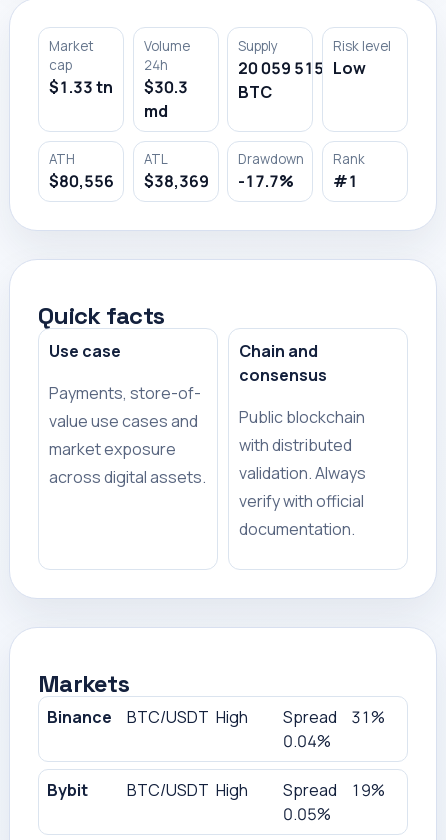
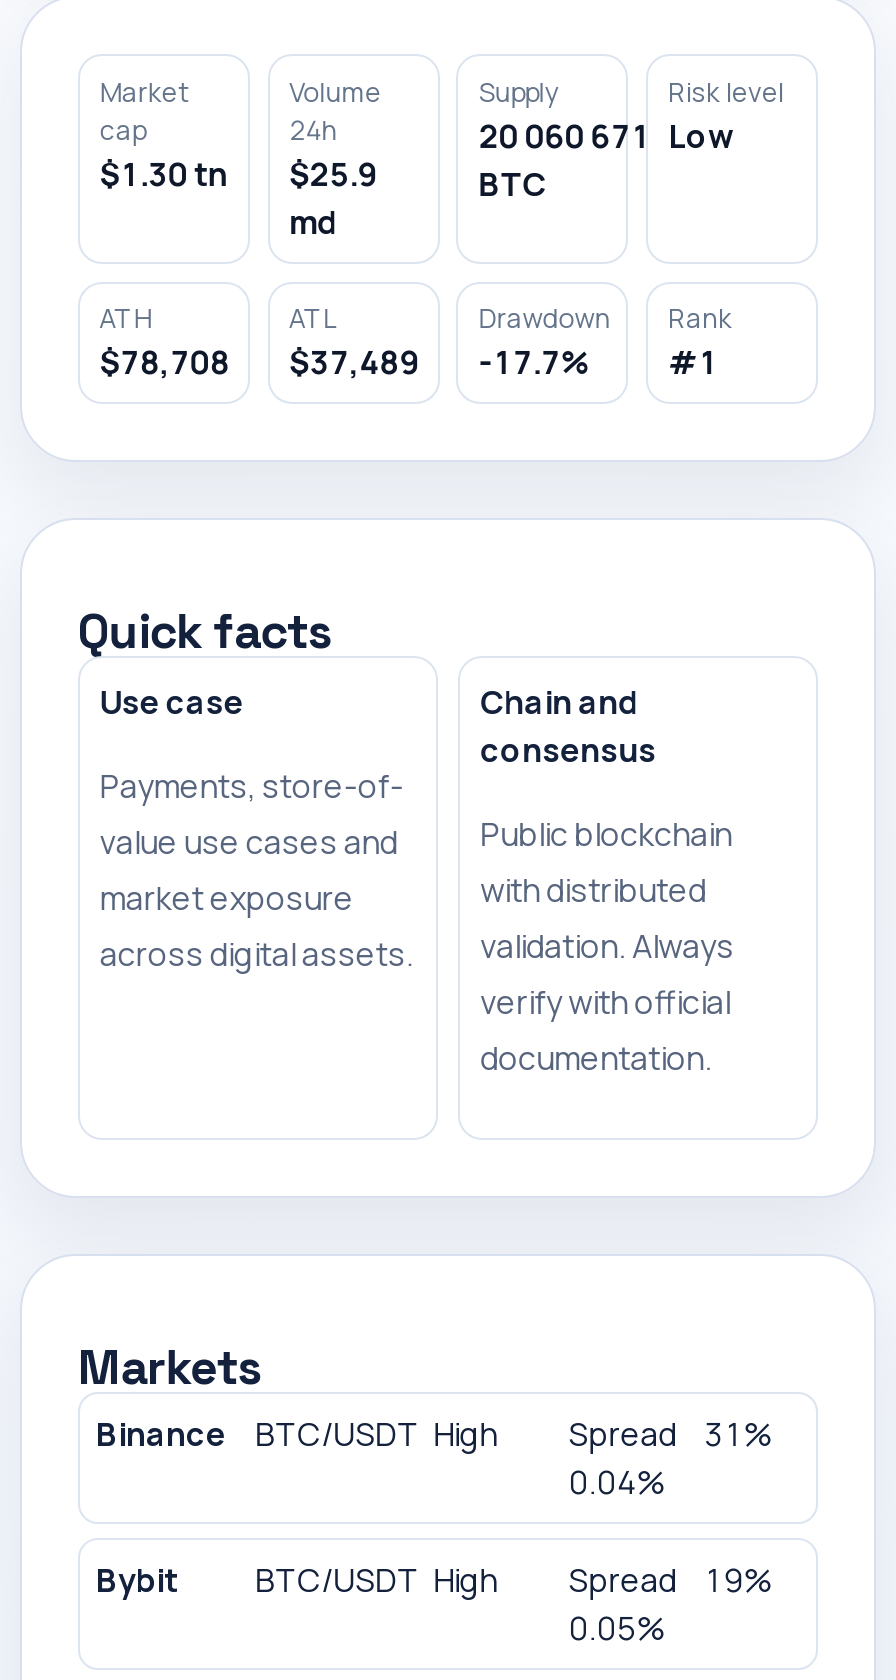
[238,57,366,79] 20 059 515 Low -> [479,113,734,157] 20 060 671 Low
[49,76,113,98] $1.33 tn -> [100,151,228,195] $1.30 tn
[144,76,188,98] $30.3 -> [289,151,377,195] $25.9
[49,170,114,192] $80,556 -> [100,340,230,384] $78,708
[144,170,209,192] $38,369 -> [289,340,419,384] $37,489

